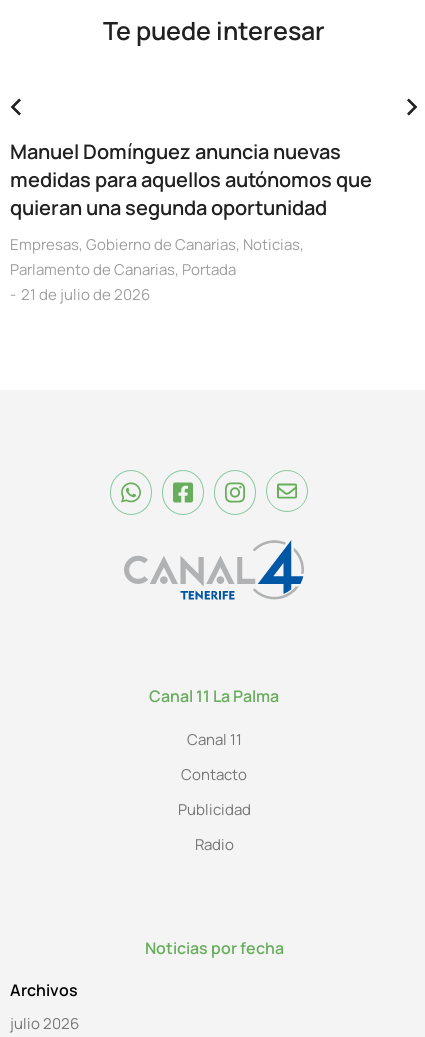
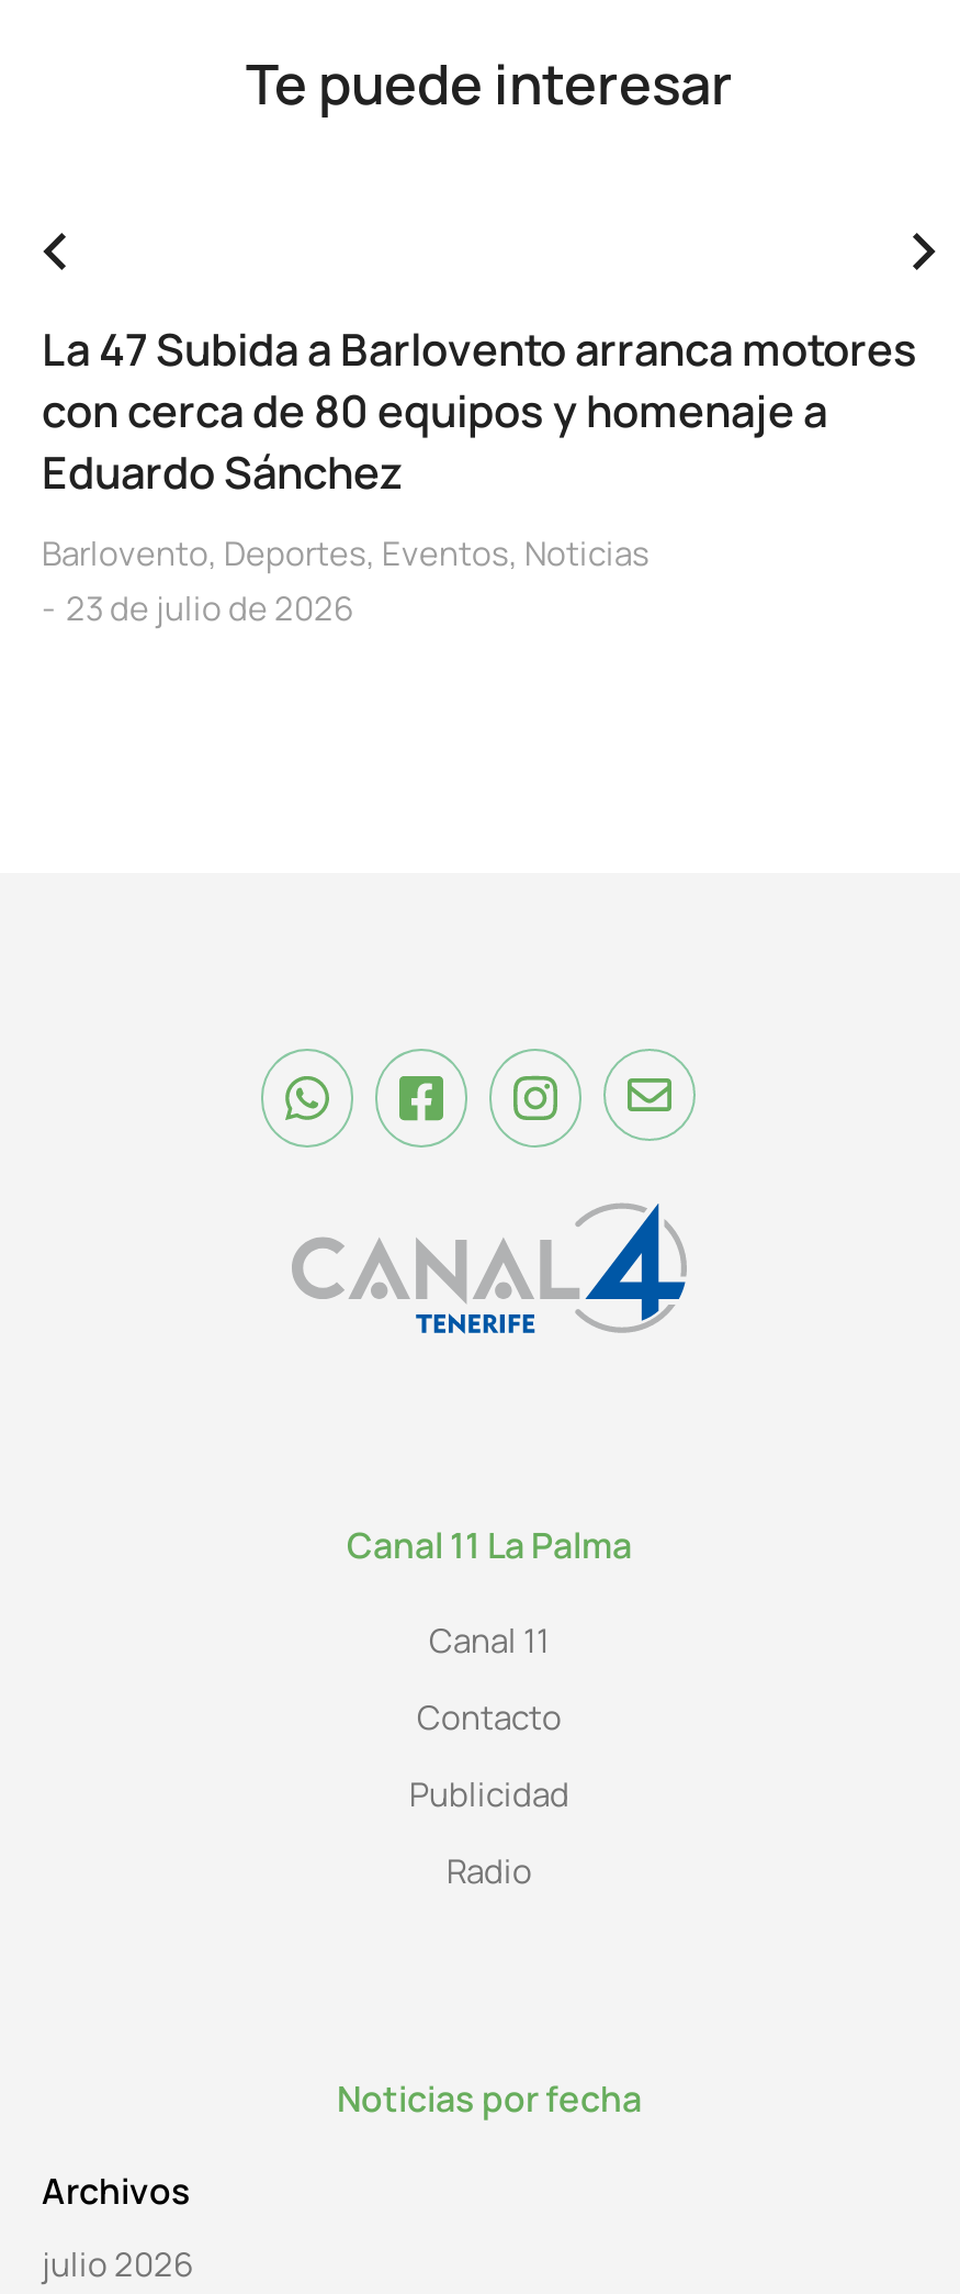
[10,138,372,221] Manuel Domínguez anuncia nuevas | medidas para aquellos autónomos que | quieran una segunda oportunidad -> [42,320,917,502] La 47 Subida a Barlovento arranca motores | con cerca de 80 equipos y homenaje a | Eduardo Sánchez
[10,234,304,305] Empresas, Gobierno de Canarias, Noticias, | Parlamento de Canarias, Portada | 21 de julio de 2026 -> [42,530,650,631] Barlovento, Deportes, Eventos, Noticias | 23 de julio de 2026

